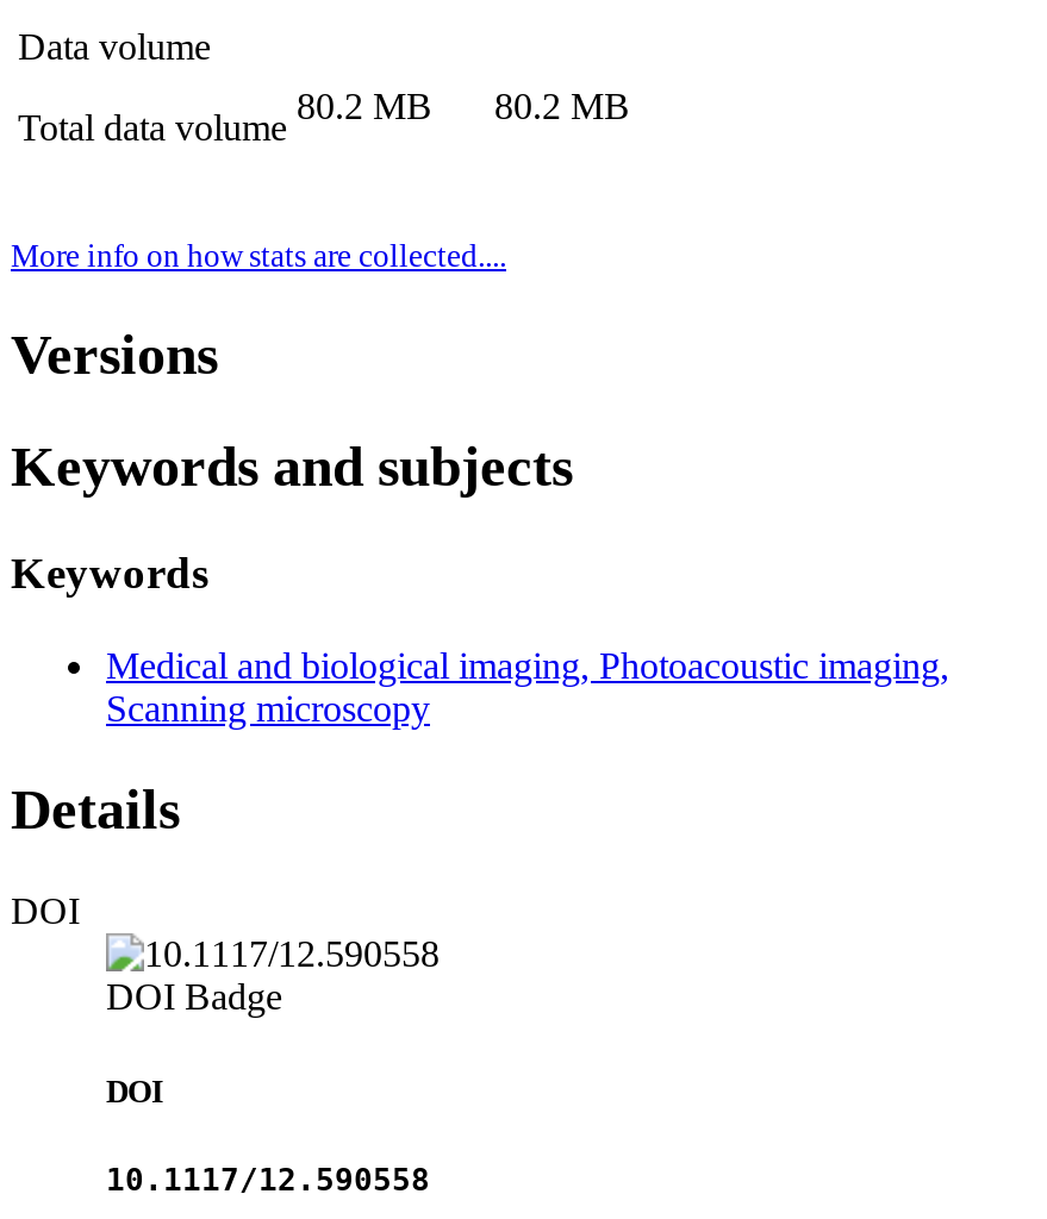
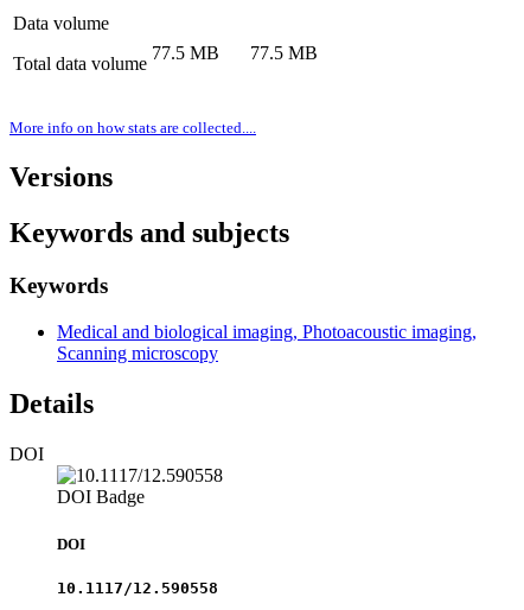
[297,86,432,127] 80.2 MB -> [152,43,219,63] 77.5 MB
[494,86,630,127] 80.2 MB -> [250,43,318,63] 77.5 MB

